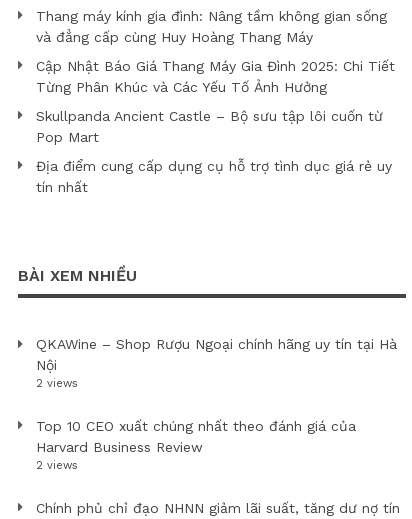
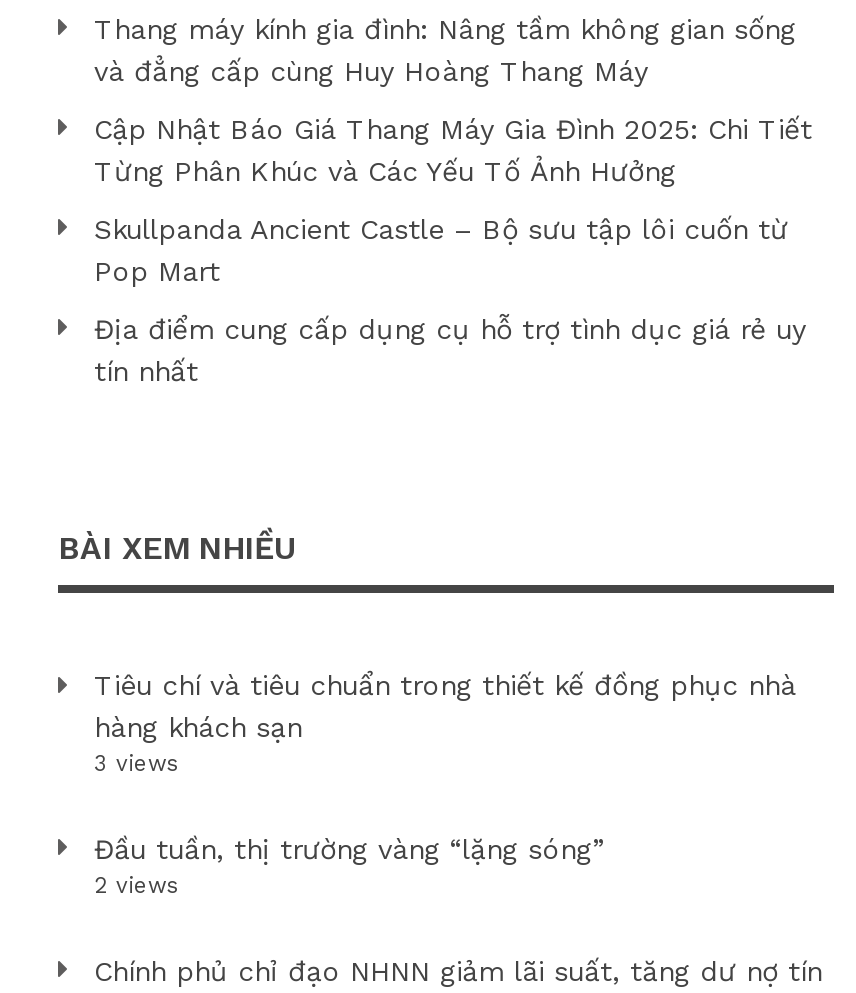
[36,336,397,390] QKAWine – Shop Rượu Ngoại chính hãng uy tín tại Hà | Nội | 2 views -> [94,670,796,778] Tiêu chí và tiêu chuẩn trong thiết kế đồng phục nhà | hàng khách sạn | 3 views
[36,418,356,455] Top 10 CEO xuất chúng nhất theo đánh giá của | Harvard Business Review -> [94,834,604,866] Đầu tuần, thị trường vàng “lặng sóng”

